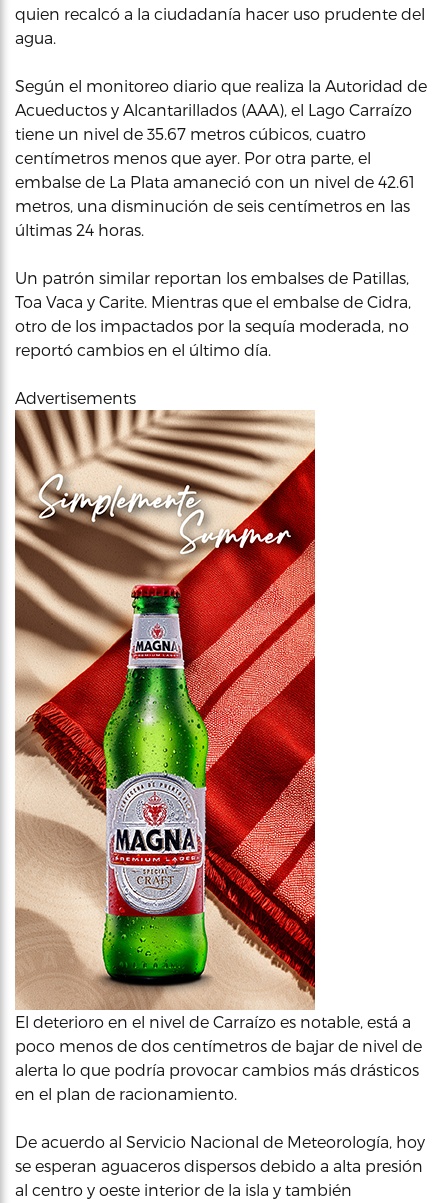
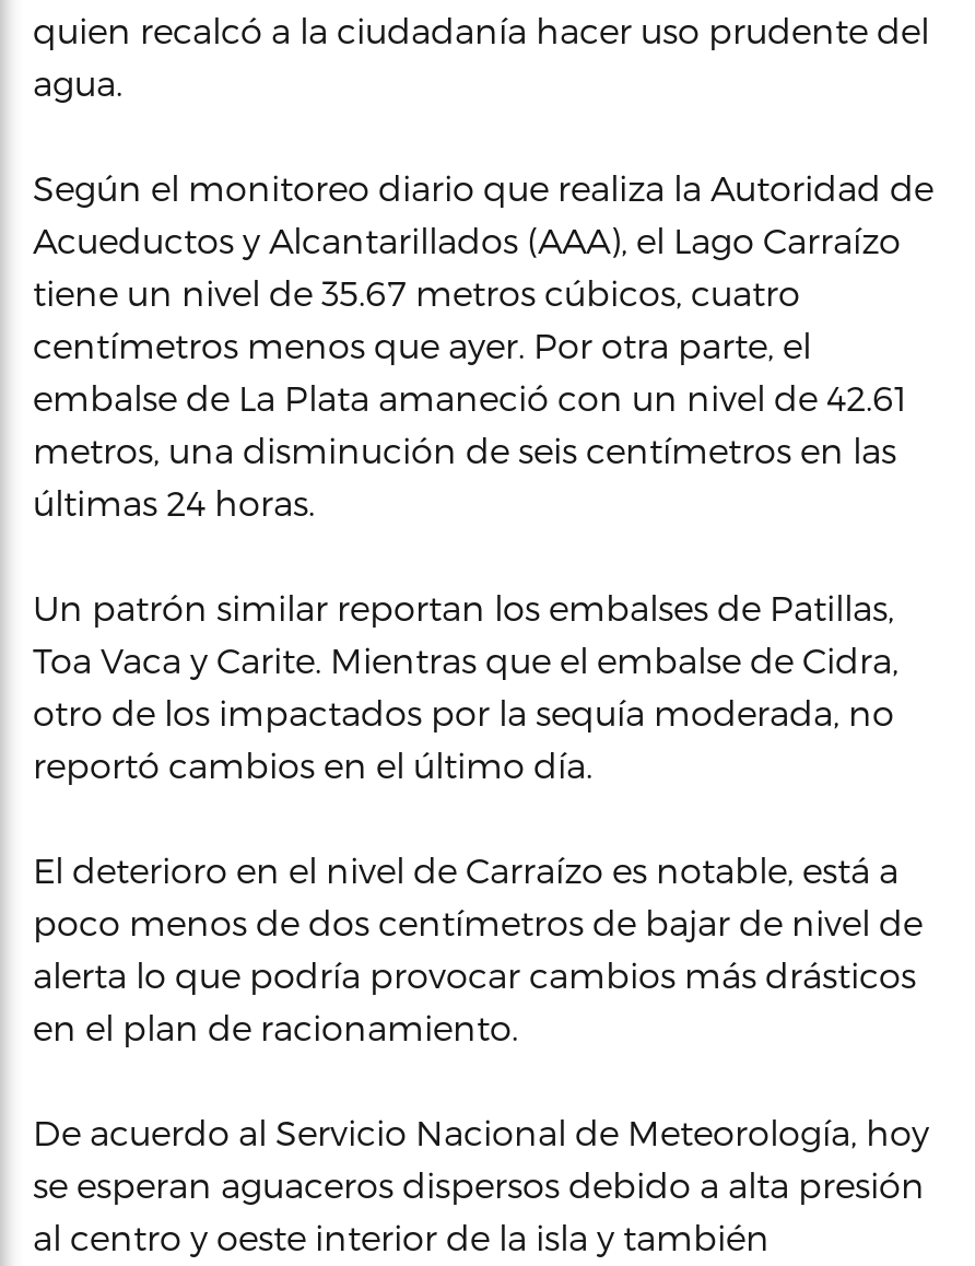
[15,388,136,407] Advertisements -> none
[14,409,316,1010] [image] -> none

